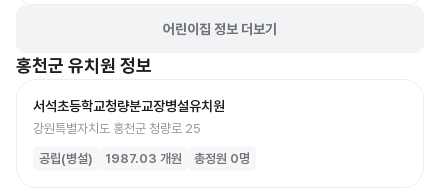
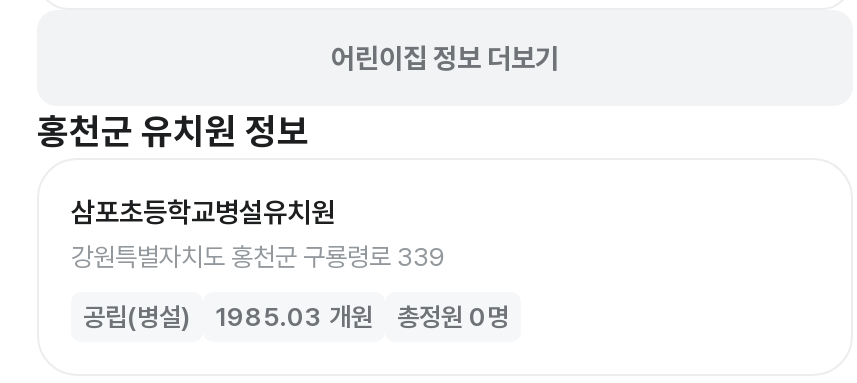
[33,98,225,136] 서석초등학교청량분교장병설유치원 | 강원특별자치도 홍천군 청량로 25 -> [71,196,445,272] 삼포초등학교병설유치원 | 강원특별자치도 홍천군 구룡령로 339
[39,151,250,166] 공립(병설) 1987.03 개원 총정원 0명 -> [83,302,509,332] 공립(병설) 1985.03 개원 총정원 0명

